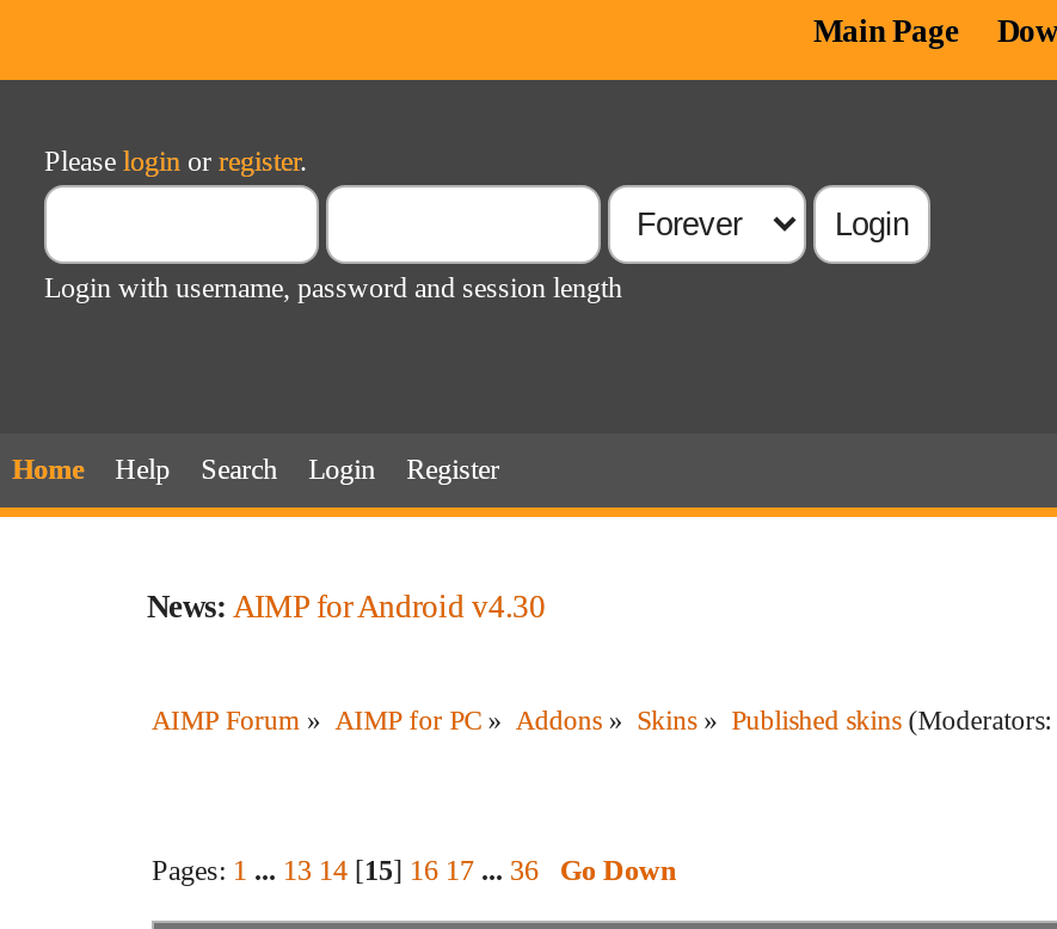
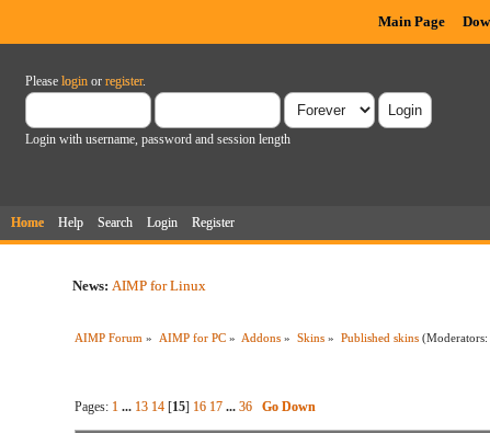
[147,589,546,625] News: AIMP for Android v4.30 -> [72,277,206,294] News: AIMP for Linux

